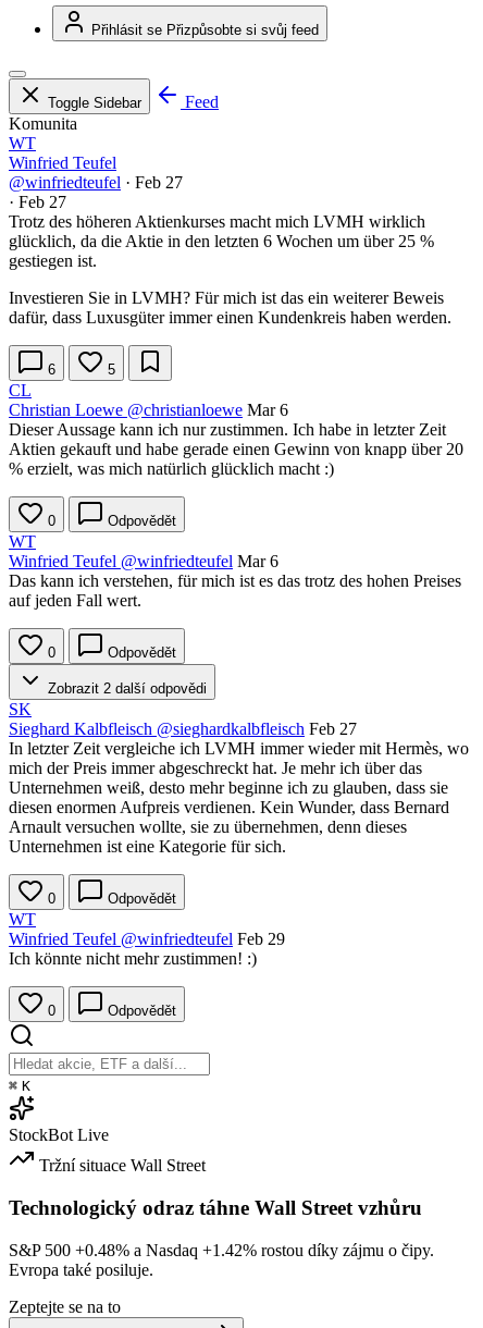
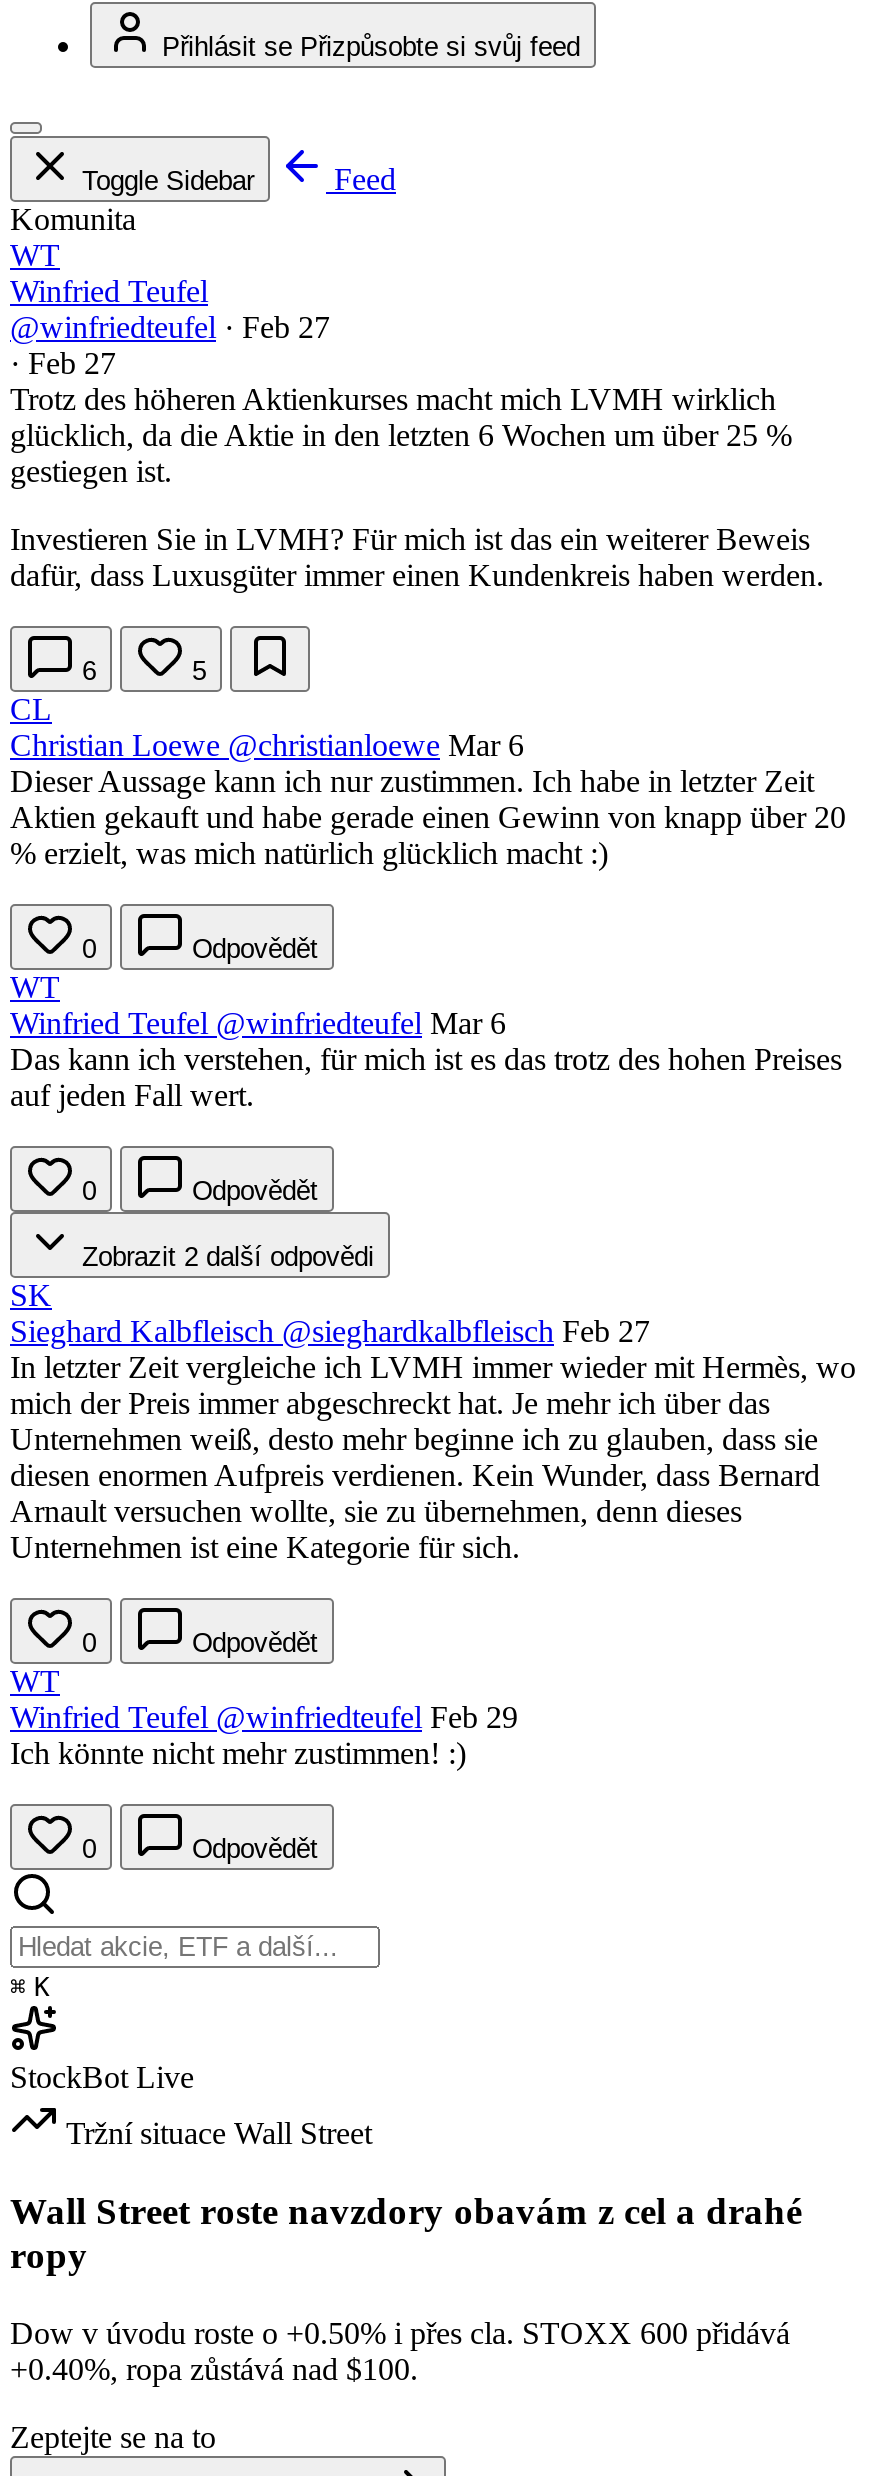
[9,1196,422,1219] Technologický odraz táhne Wall Street vzhůru -> [10,2190,802,2276] Wall Street roste navzdory obavám z cel a drahé | ropy
[9,1240,434,1278] S&P 500 +0.48% a Nasdaq +1.42% rostou díky zájmu o čipy. | Evropa také posiluje. -> [10,2315,790,2385] Dow v úvodu roste o +0.50% i přes cla. STOXX 600 přidává | +0.40%, ropa zůstává nad $100.

